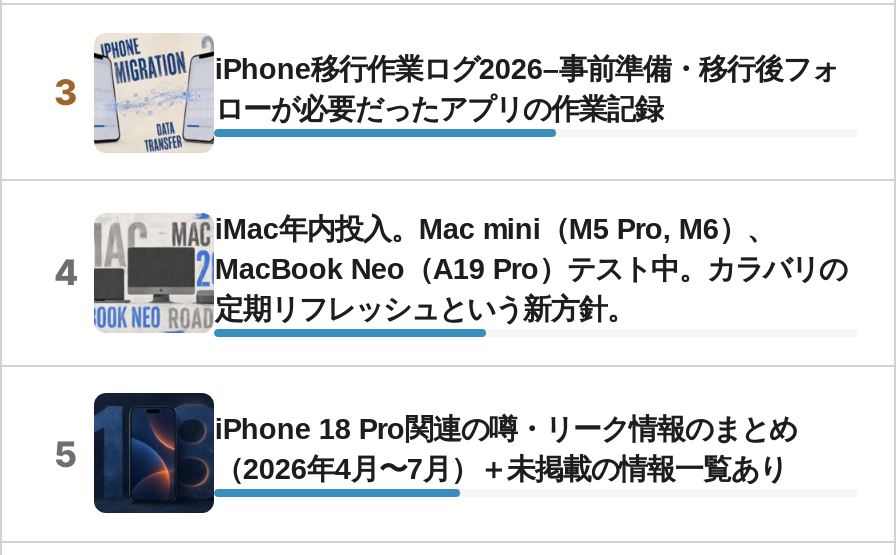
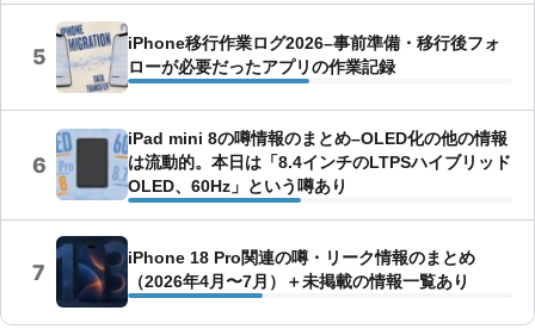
[54,72,78,114] 3 -> [32,45,47,70] 5
[54,215,186,331] [image] | 4 -> [32,129,111,200] [image] | 6
[215,213,847,325] iMac年内投入。Mac mini（M5 Pro, M6）、 | MacBook Neo（A19 Pro）テスト中。カラバリの | 定期リフレッシュという新方針。 -> [128,129,512,196] iPad mini 8の噂情報のまとめ–OLED化の他の情報 | は流動的。本日は「8.4インチのLTPSハイブリッド | OLED、60Hz」という噂あり
[54,433,78,475] 5 -> [33,260,46,285] 7

